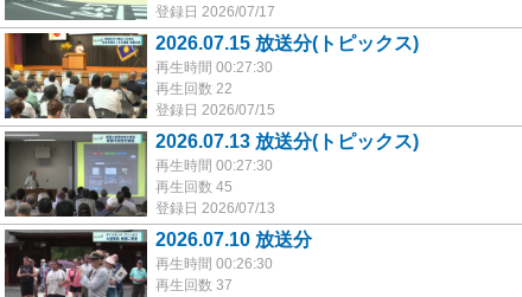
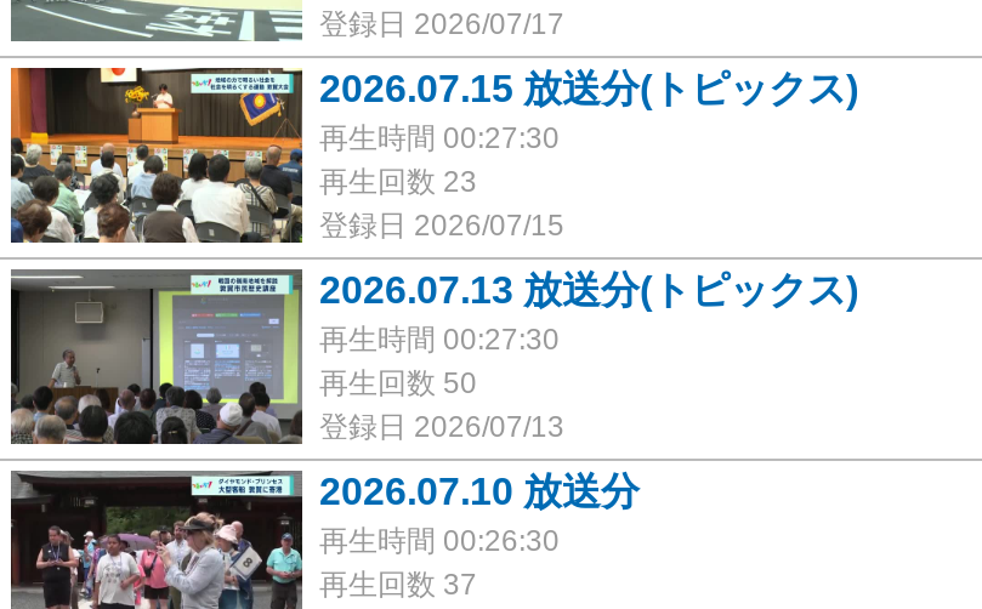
[155,80,233,97] 再生回数 22 -> [319,165,477,199] 再生回数 23
[155,179,233,195] 再生回数 45 -> [319,366,477,400] 再生回数 50

